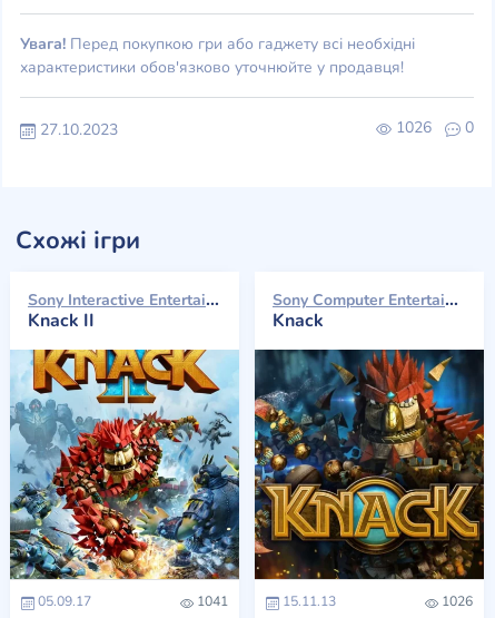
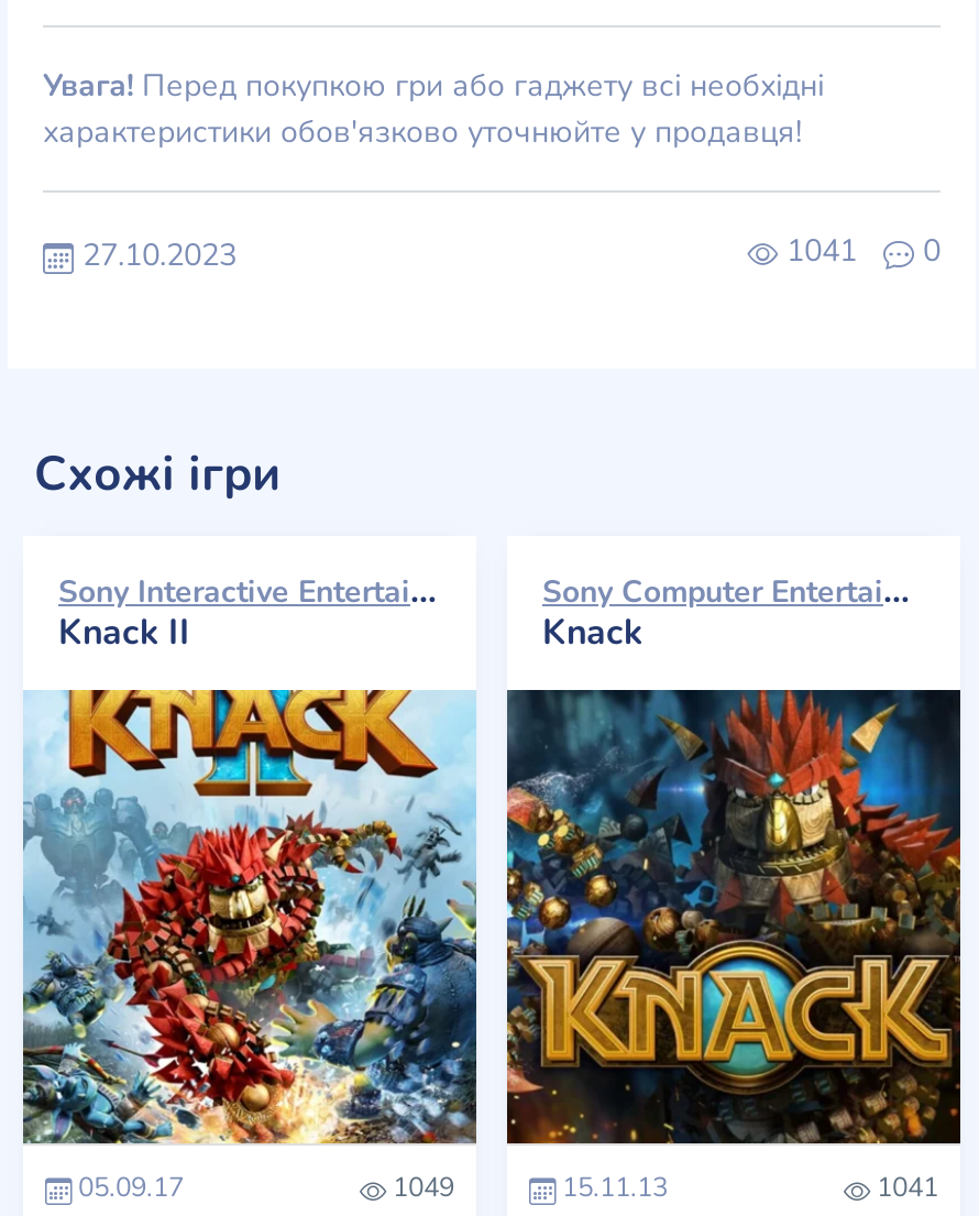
[392,117,474,138] 1026 0 -> [778,230,941,272] 1041 0
[194,593,228,610] 1041 -> [386,1170,454,1205] 1049
[438,593,473,610] 1026 -> [870,1170,938,1205] 1041

